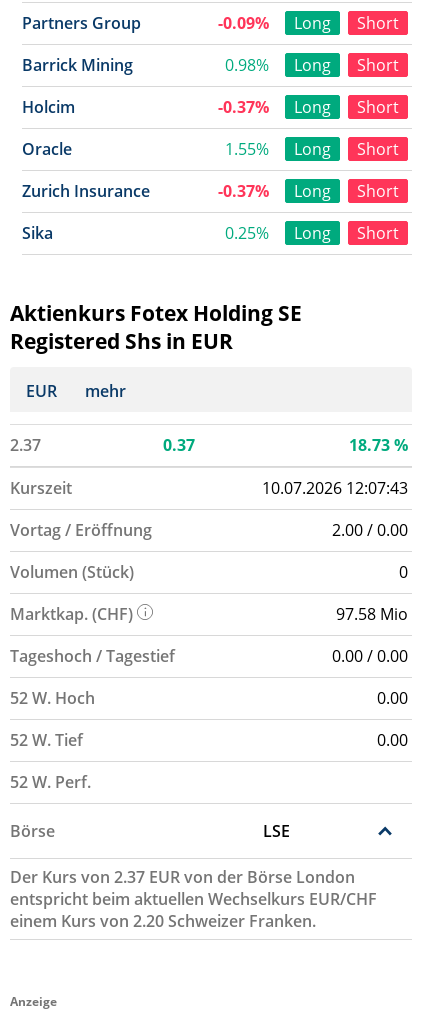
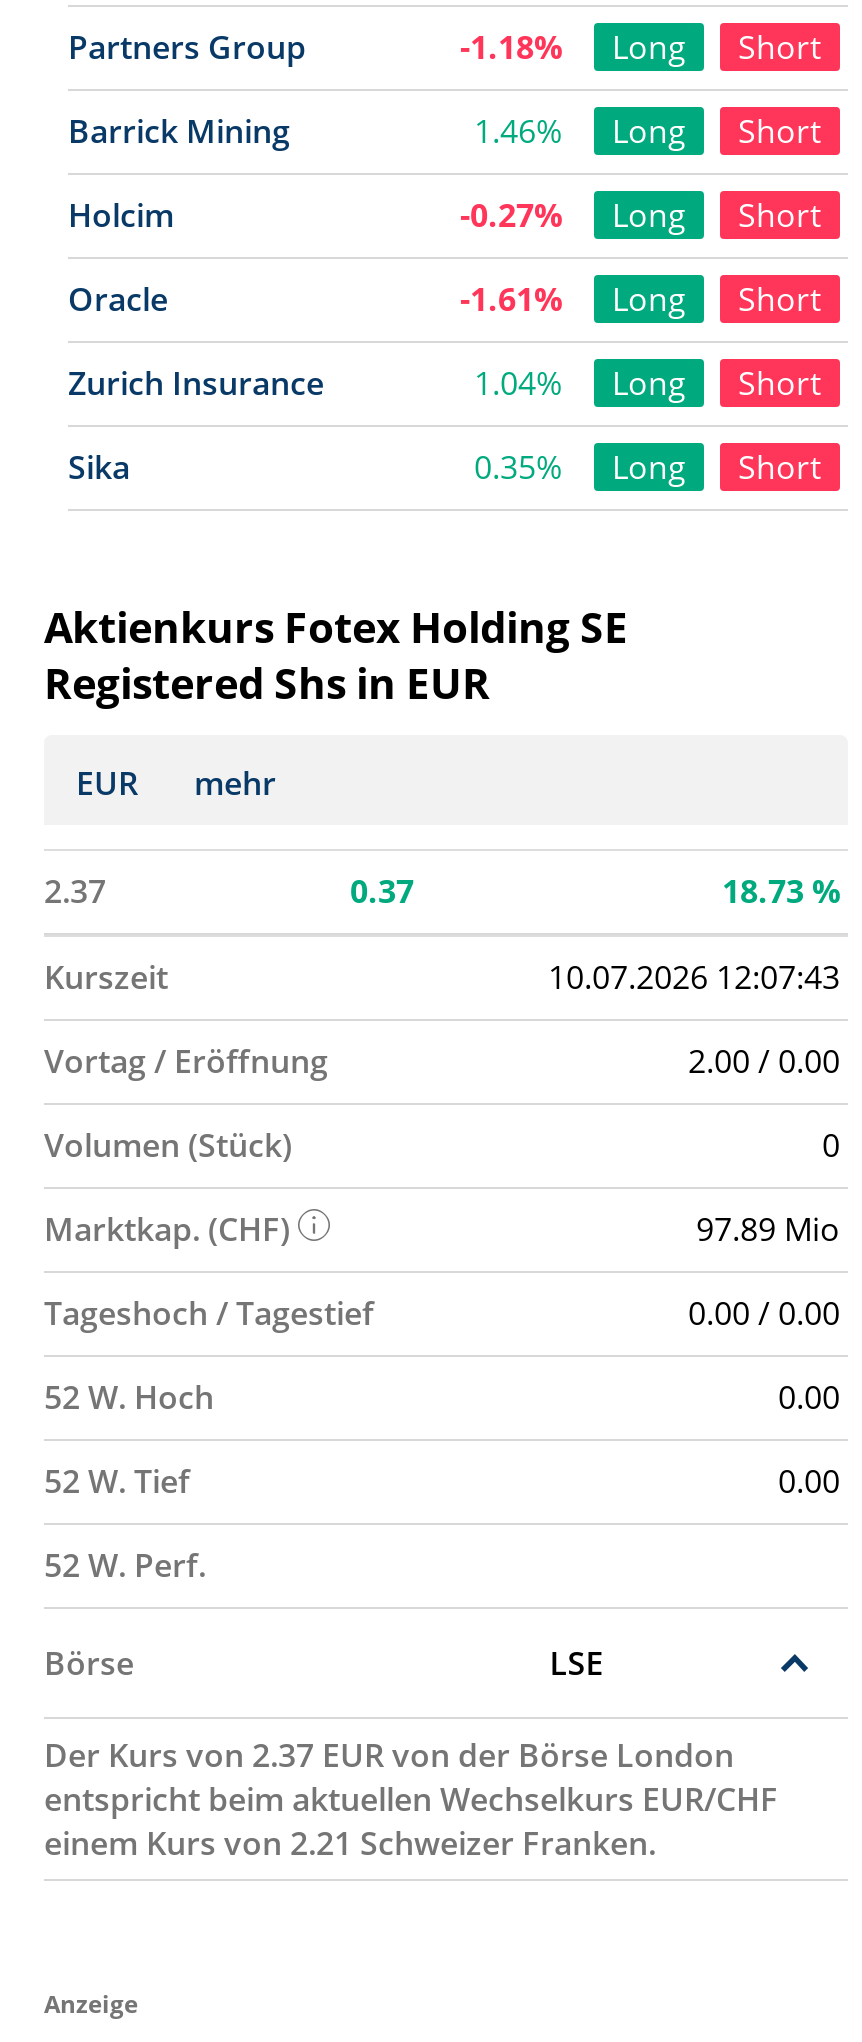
[218,12,399,34] -0.09% Long Short -> [460,25,822,69] -1.18% Long Short
[225,54,399,76] 0.98% Long Short -> [474,109,822,153] 1.46% Long Short
[218,96,399,118] -0.37% Long Short -> [460,193,822,237] -0.27% Long Short
[225,138,399,160] 1.55% Long Short -> [460,277,822,321] -1.61% Long Short
[218,180,399,202] -0.37% Long Short -> [474,361,822,405] 1.04% Long Short
[225,222,399,244] 0.25% Long Short -> [474,445,822,489] 0.35% Long Short
[336,603,408,625] 97.58 Mio -> [696,1207,840,1251] 97.89 Mio
[10,910,316,932] einem Kurs von 2.20 Schweizer Franken. -> [44,1821,656,1865] einem Kurs von 2.21 Schweizer Franken.

